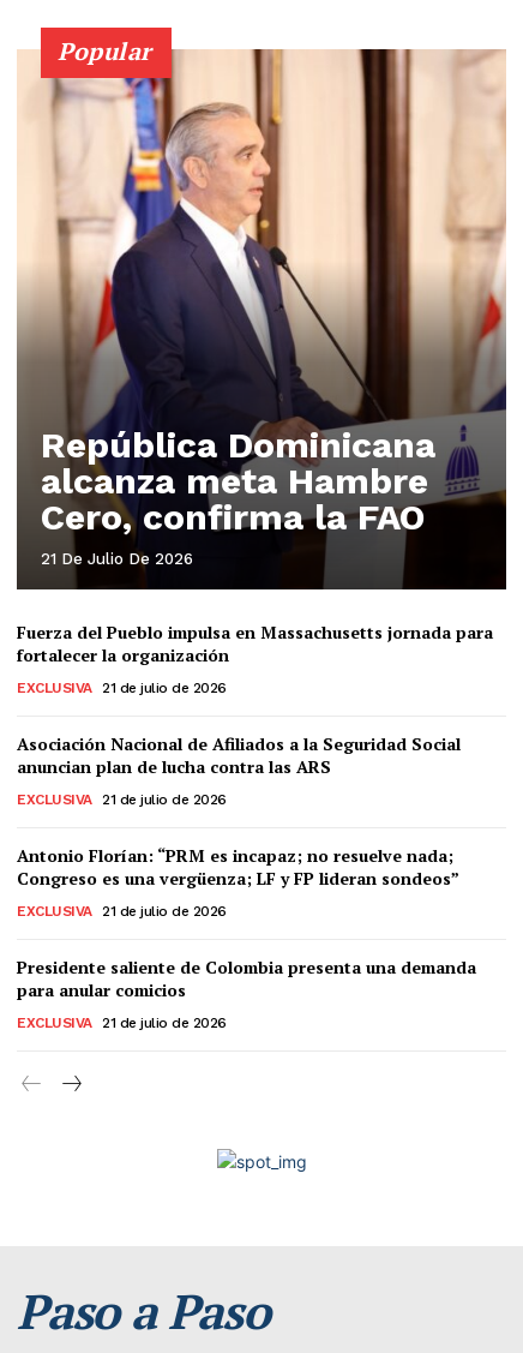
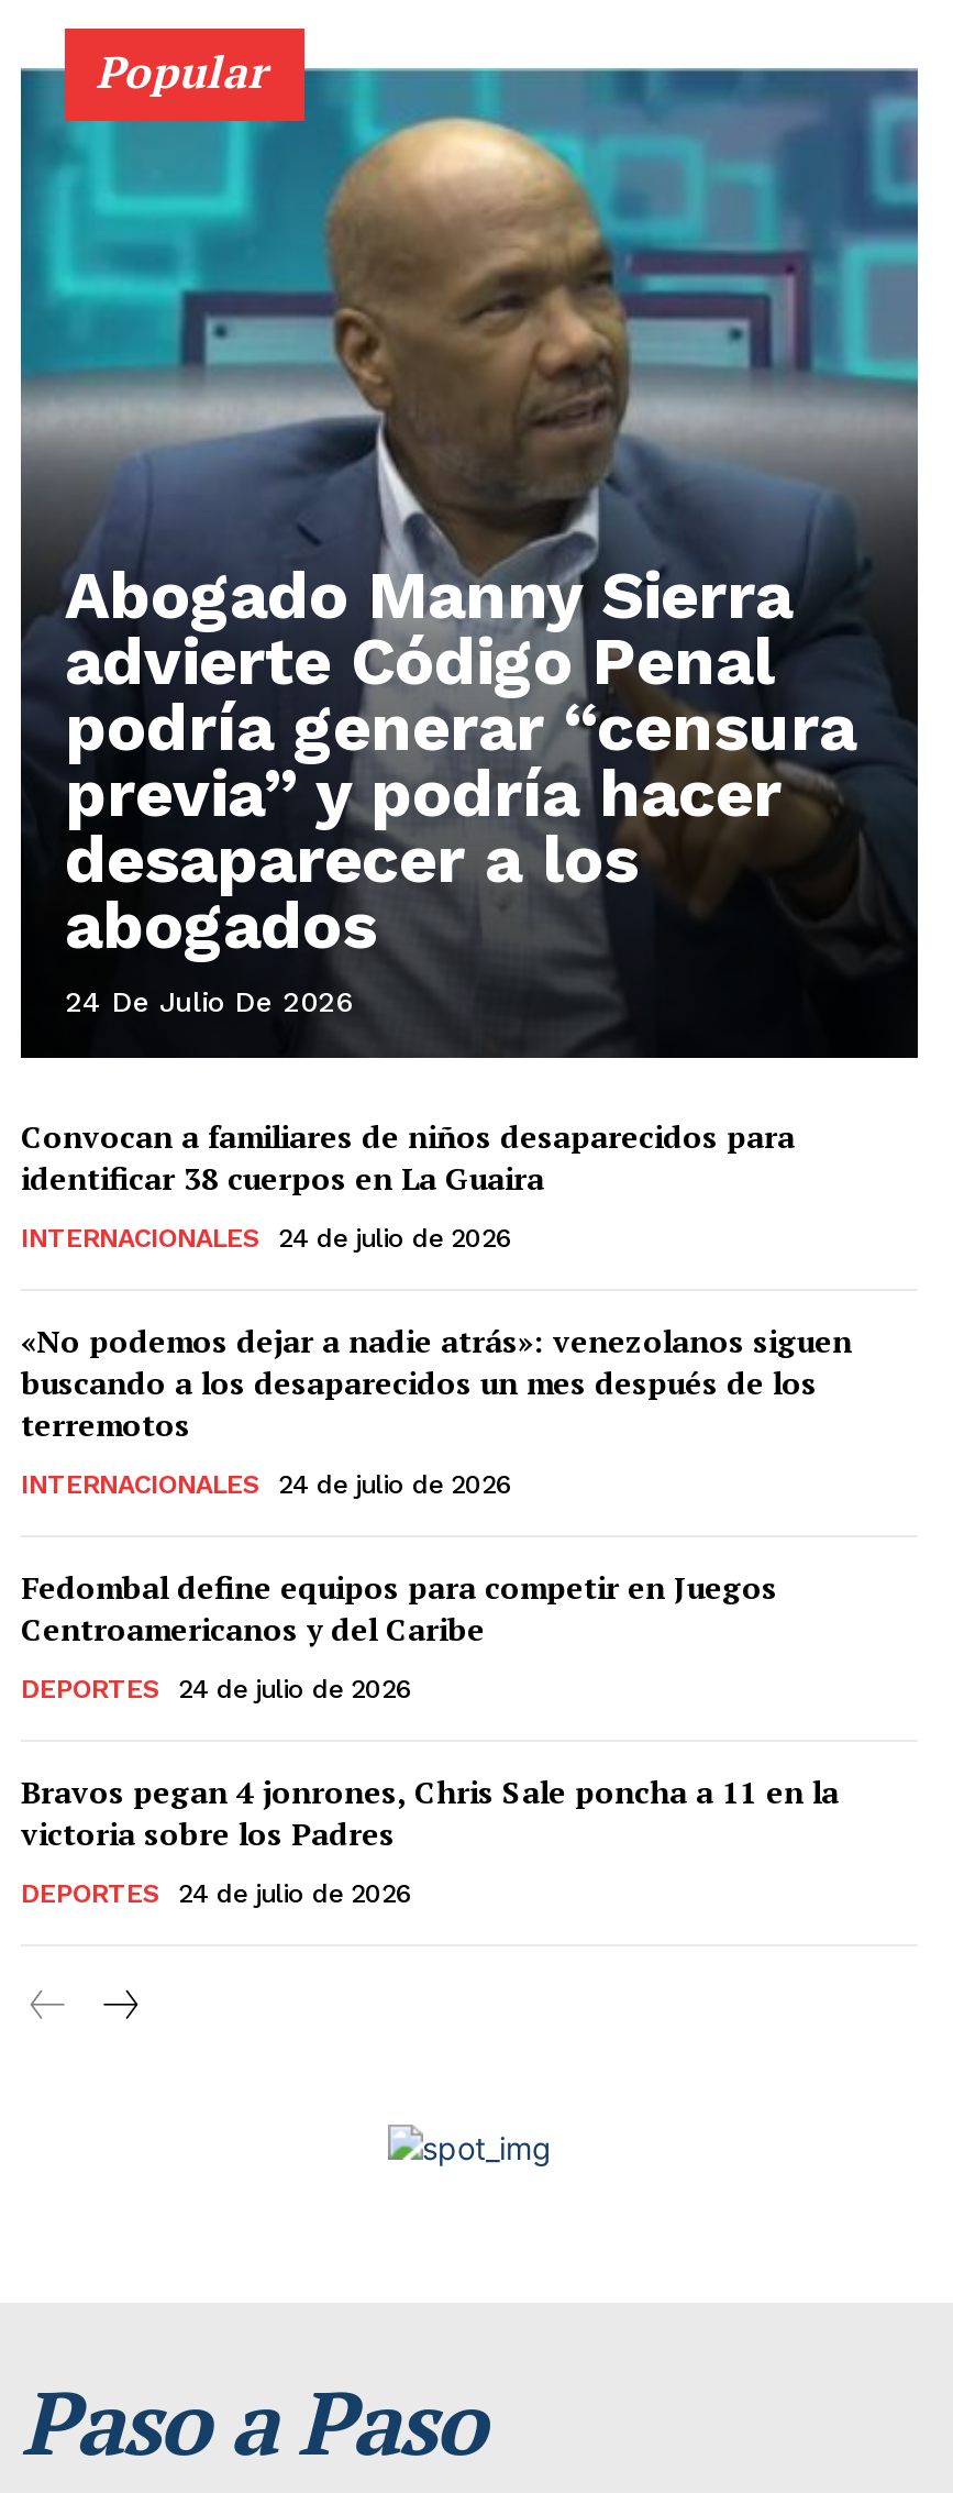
[17,48,506,589] [image] | República Dominicana | alcanza meta Hambre | Cero, confirma la FAO | 21 De Julio De 2026 -> [19,66,920,1058] [image] | Abogado Manny Sierra | advierte Código Penal | podría generar “censura | previa” y podría hacer | desaparecer a los | abogados | 24 De Julio De 2026
[17,621,493,666] Fuerza del Pueblo impulsa en Massachusetts jornada para | fortalecer la organización -> [21,1115,795,1199] Convocan a familiares de niños desaparecidos para | identificar 38 cuerpos en La Guaira
[17,680,226,696] EXCLUSIVA | 21 de julio de 2026 -> [21,1223,512,1254] INTERNACIONALES | 24 de julio de 2026
[17,732,461,778] Asociación Nacional de Afiliados a la Seguridad Social | anuncian plan de lucha contra las ARS -> [21,1320,852,1445] «No podemos dejar a nadie atrás»: venezolanos siguen | buscando a los desaparecidos un mes después de los | terremotos
[17,791,226,808] EXCLUSIVA | 21 de julio de 2026 -> [21,1469,512,1500] INTERNACIONALES | 24 de julio de 2026
[17,844,459,890] Antonio Florían: “PRM es incapaz; no resuelve nada; | Congreso es una vergüenza; LF y FP lideran sondeos” -> [21,1566,777,1650] Fedombal define equipos para competir en Juegos | Centroamericanos y del Caribe
[17,903,226,920] EXCLUSIVA | 21 de julio de 2026 -> [21,1674,412,1705] DEPORTES | 24 de julio de 2026
[17,956,476,1001] Presidente saliente de Colombia presenta una demanda | para anular comicios -> [21,1771,839,1854] Bravos pegan 4 jonrones, Chris Sale poncha a 11 en la | victoria sobre los Padres
[17,1014,226,1031] EXCLUSIVA | 21 de julio de 2026 -> [21,1878,412,1909] DEPORTES | 24 de julio de 2026

